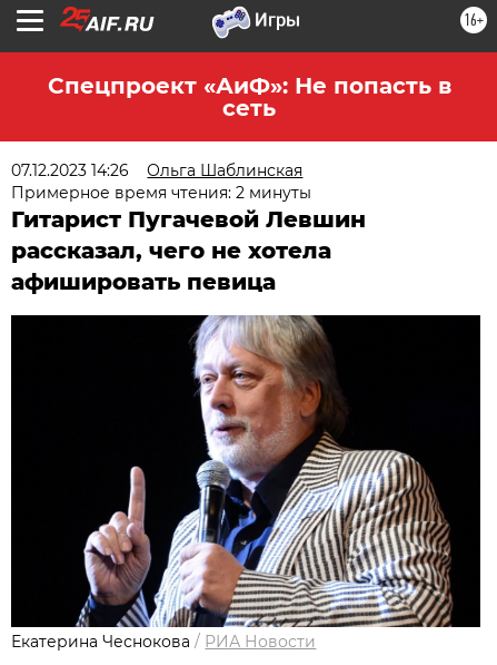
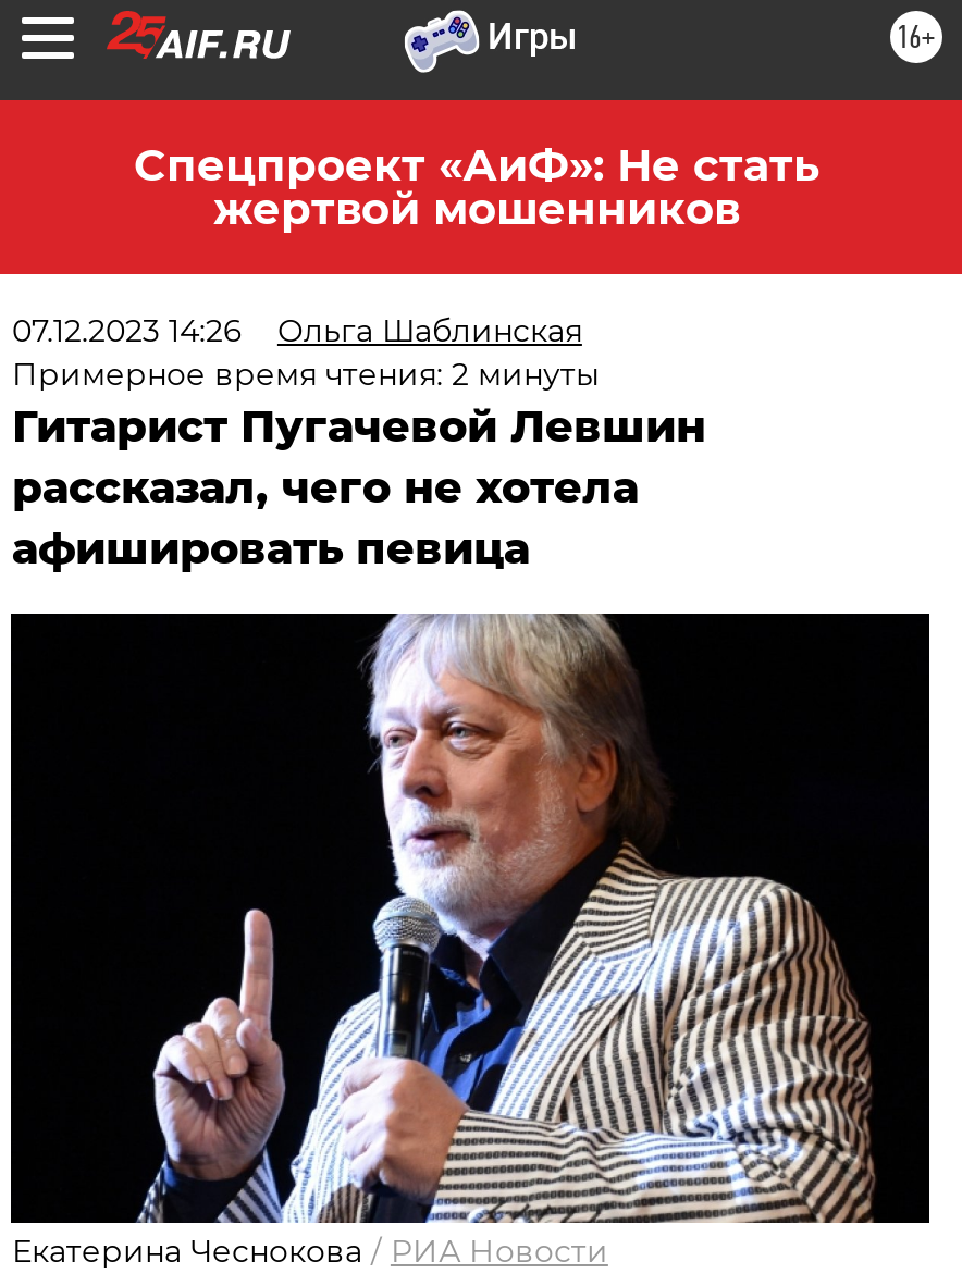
[47,72,451,121] Спецпроект «АиФ»: Не попасть в | сеть -> [134,139,819,235] Спецпроект «АиФ»: Не стать | жертвой мошенников

